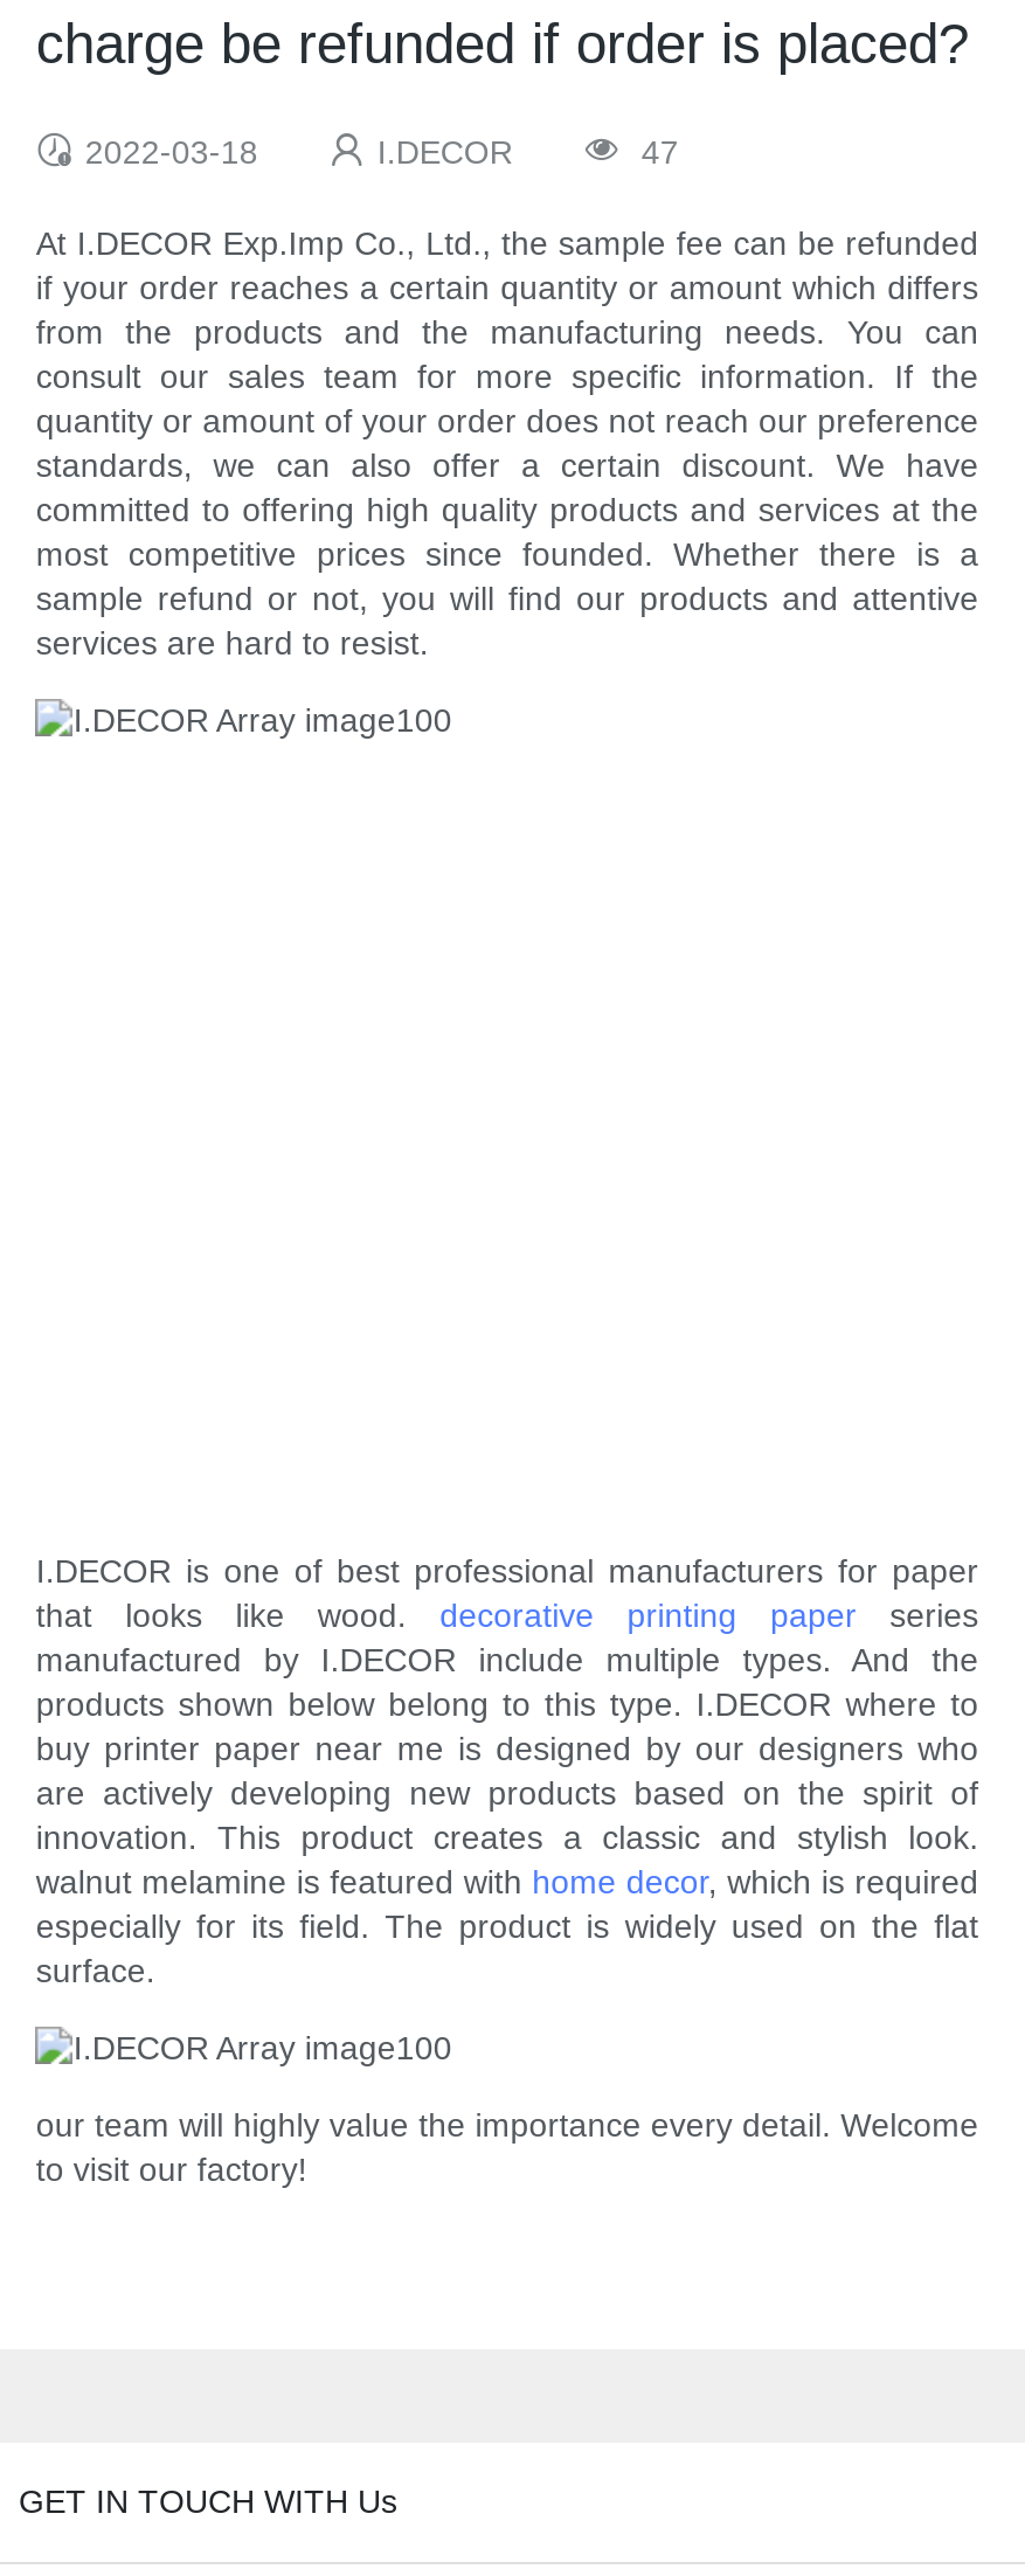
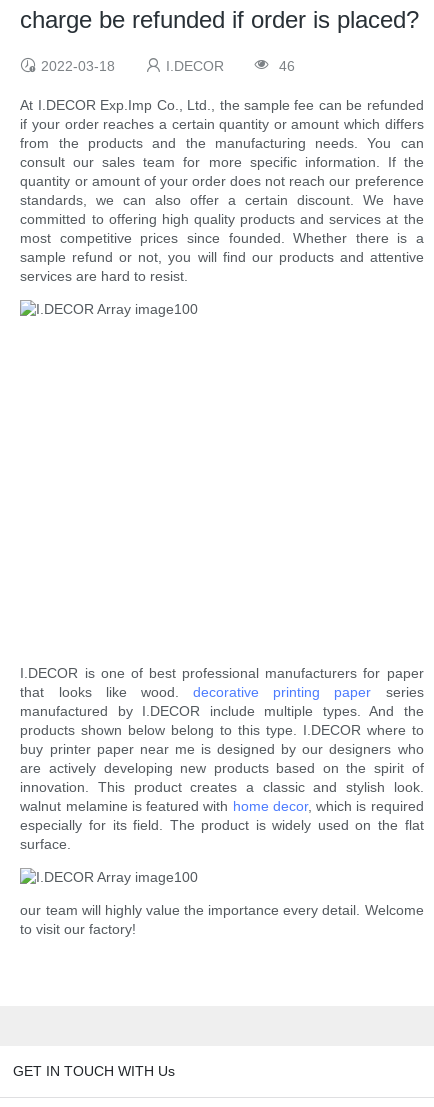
[641,134,679,172] 47 -> [279,58,295,74] 46

